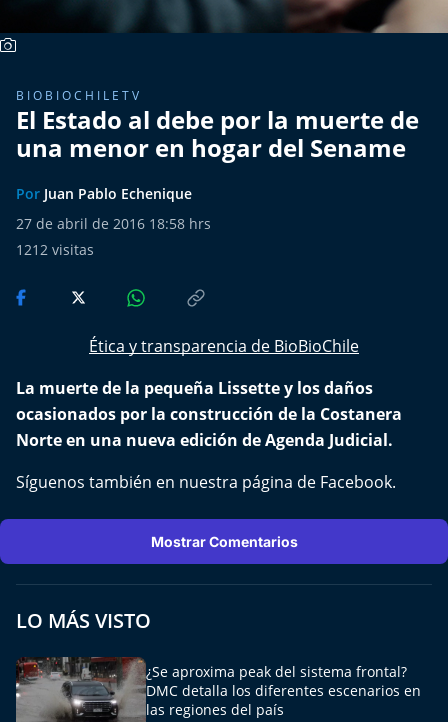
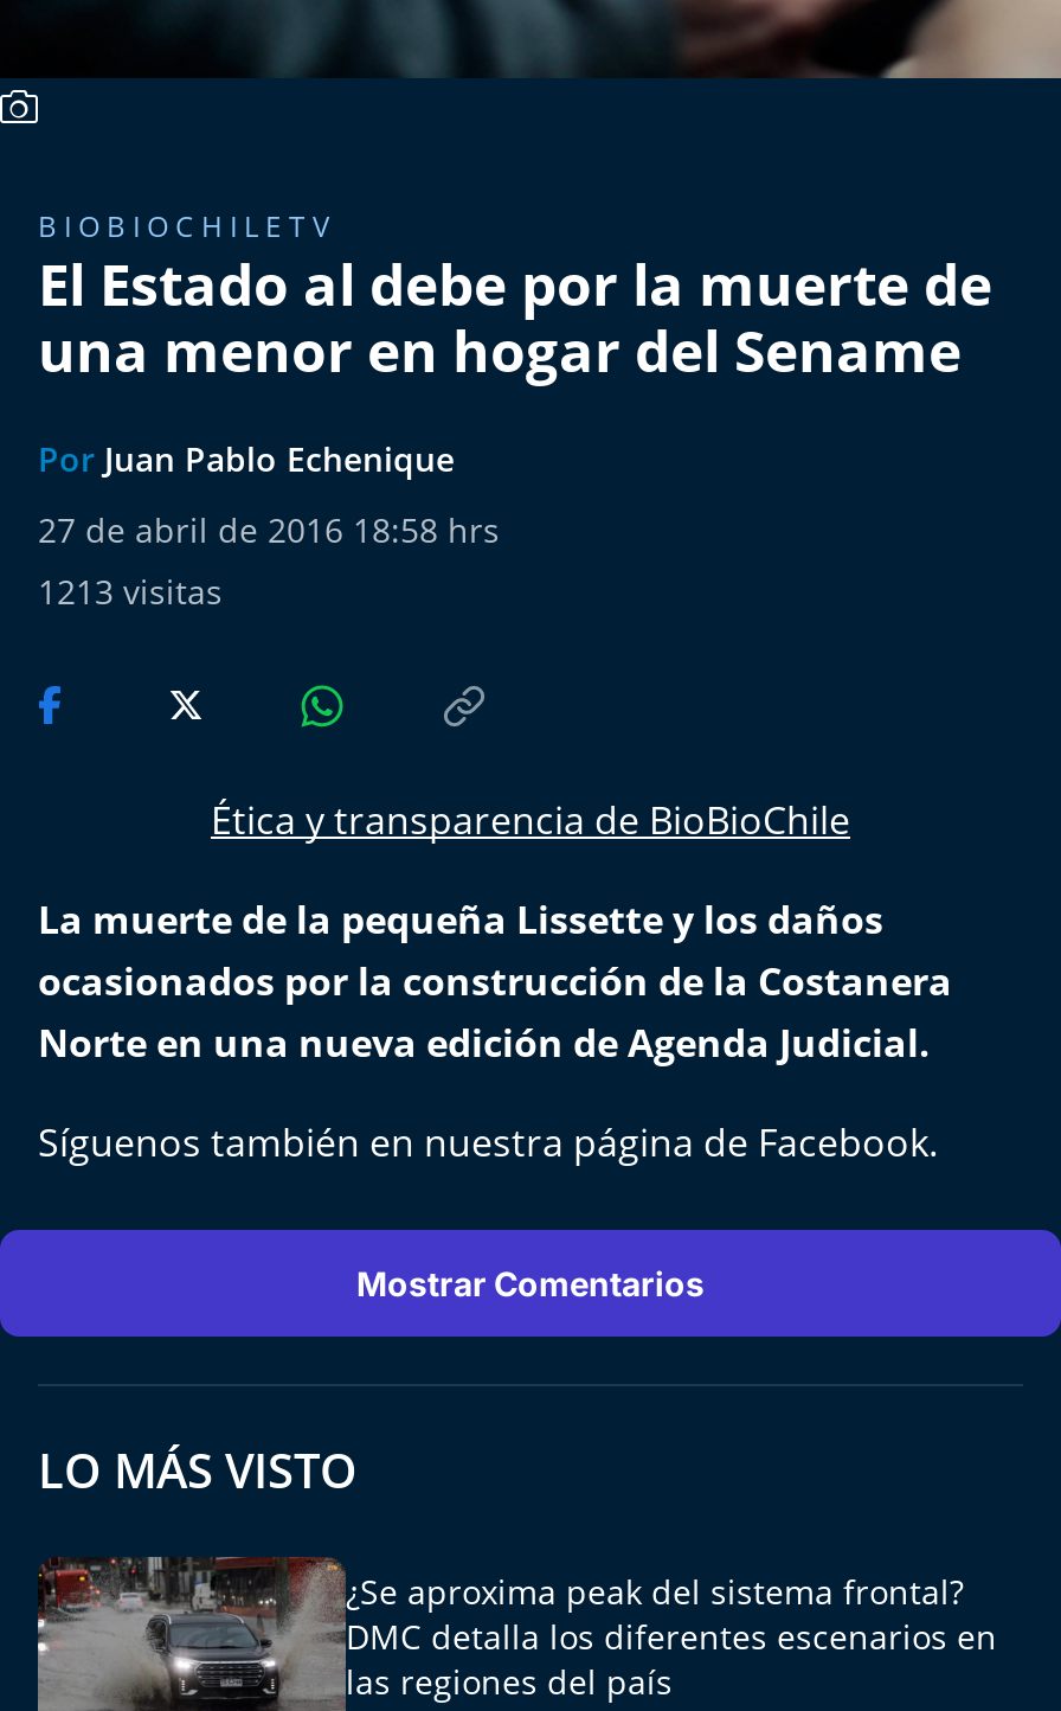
[16,240,94,259] 1212 visitas -> [38,569,223,614] 1213 visitas

